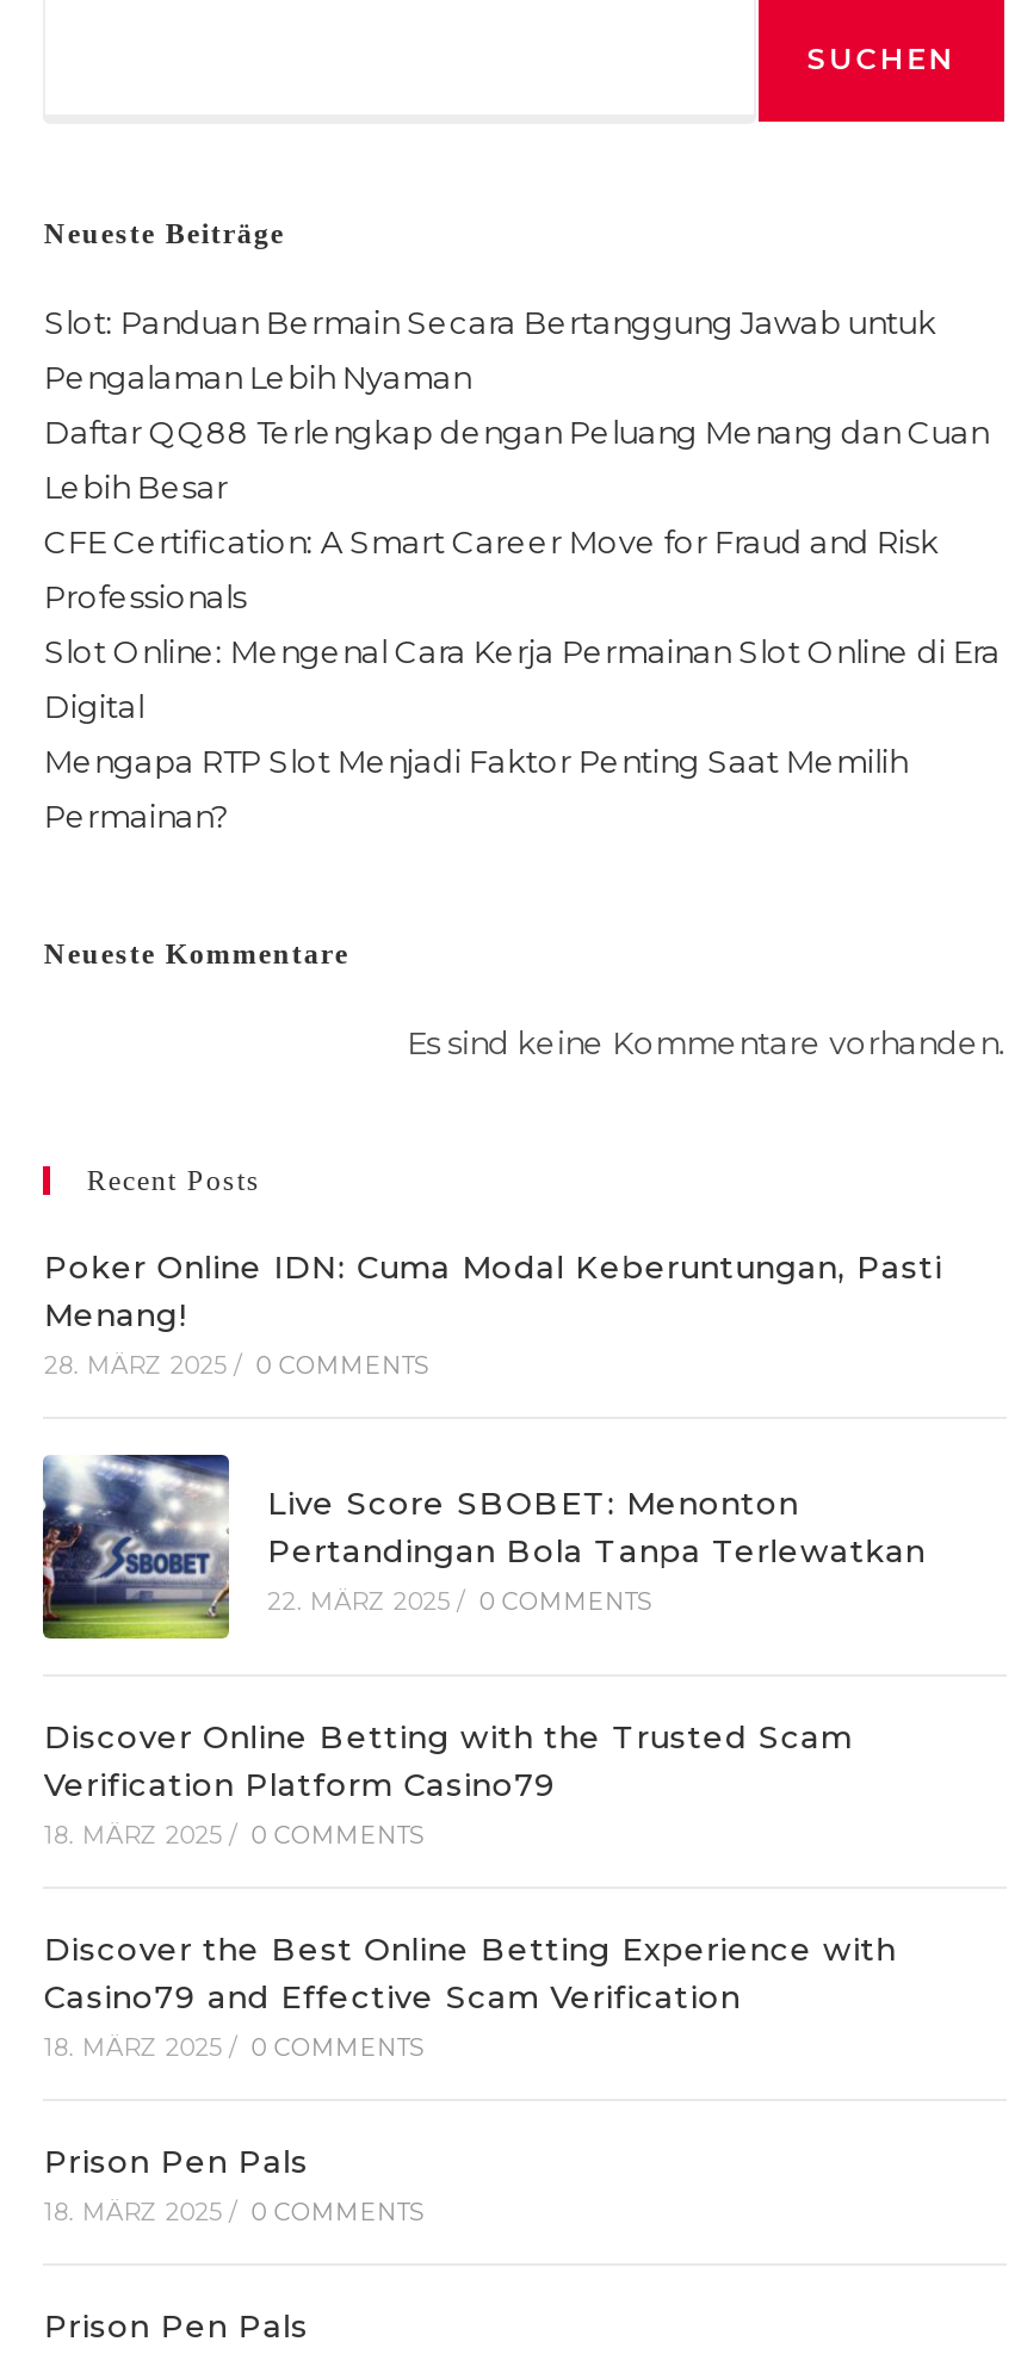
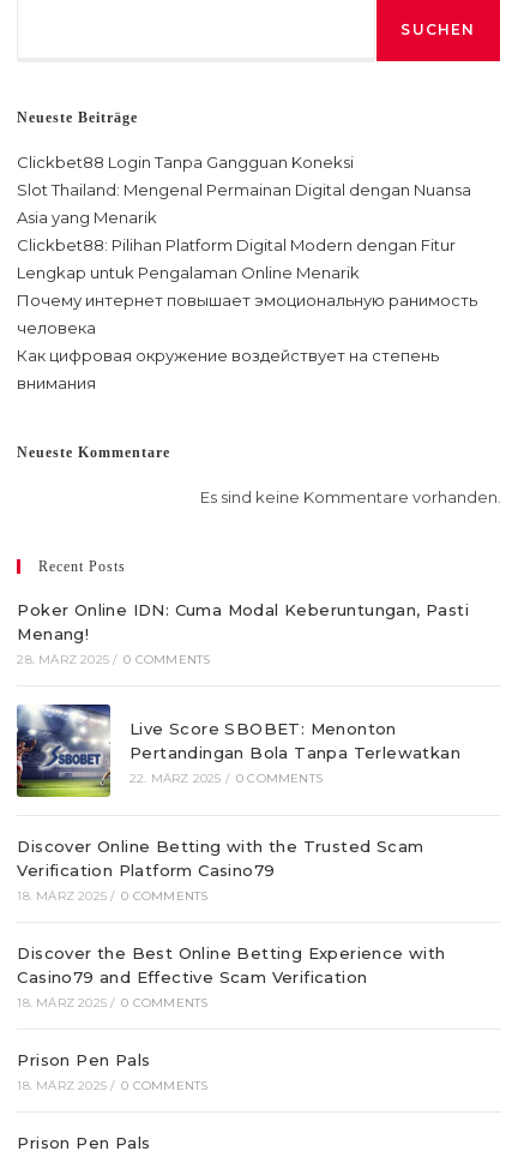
[44,303,1000,835] Slot: Panduan Bermain Secara Bertanggung Jawab untuk | Pengalaman Lebih Nyaman | Daftar QQ88 Terlengkap dengan Peluang Menang dan Cuan | Lebih Besar | CFE Certification: A Smart Career Move for Fraud and Risk | Professionals | Slot Online: Mengenal Cara Kerja Permainan Slot Online di Era | Digital | Mengapa RTP Slot Menjadi Faktor Penting Saat Memilih | Permainan? -> [17,152,478,392] Clickbet88 Login Tanpa Gangguan Koneksi | Slot Thailand: Mengenal Permainan Digital dengan Nuansa | Asia yang Menarik | Clickbet88: Pilihan Platform Digital Modern dengan Fitur | Lengkap untuk Pengalaman Online Menarik | Почему интернет повышает эмоциональную ранимость | человека | Как цифровая окружение воздействует на степень | внимания

